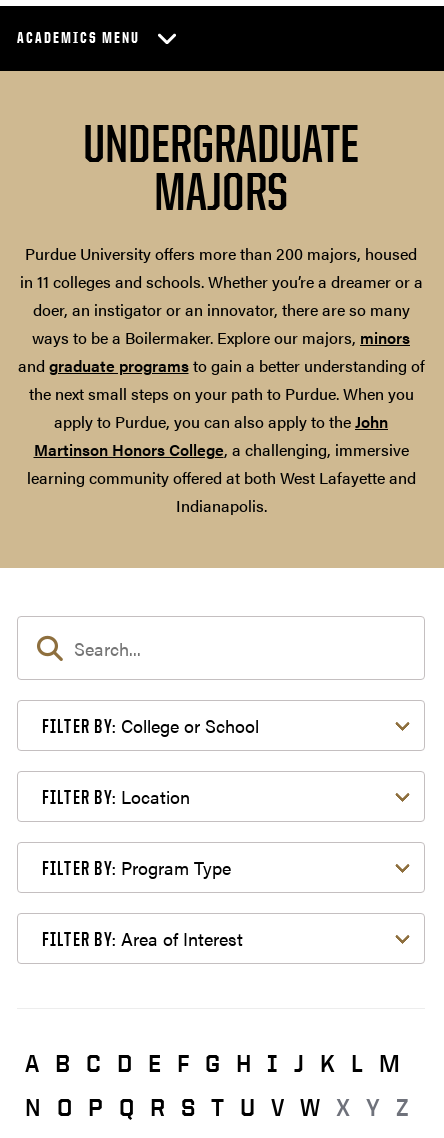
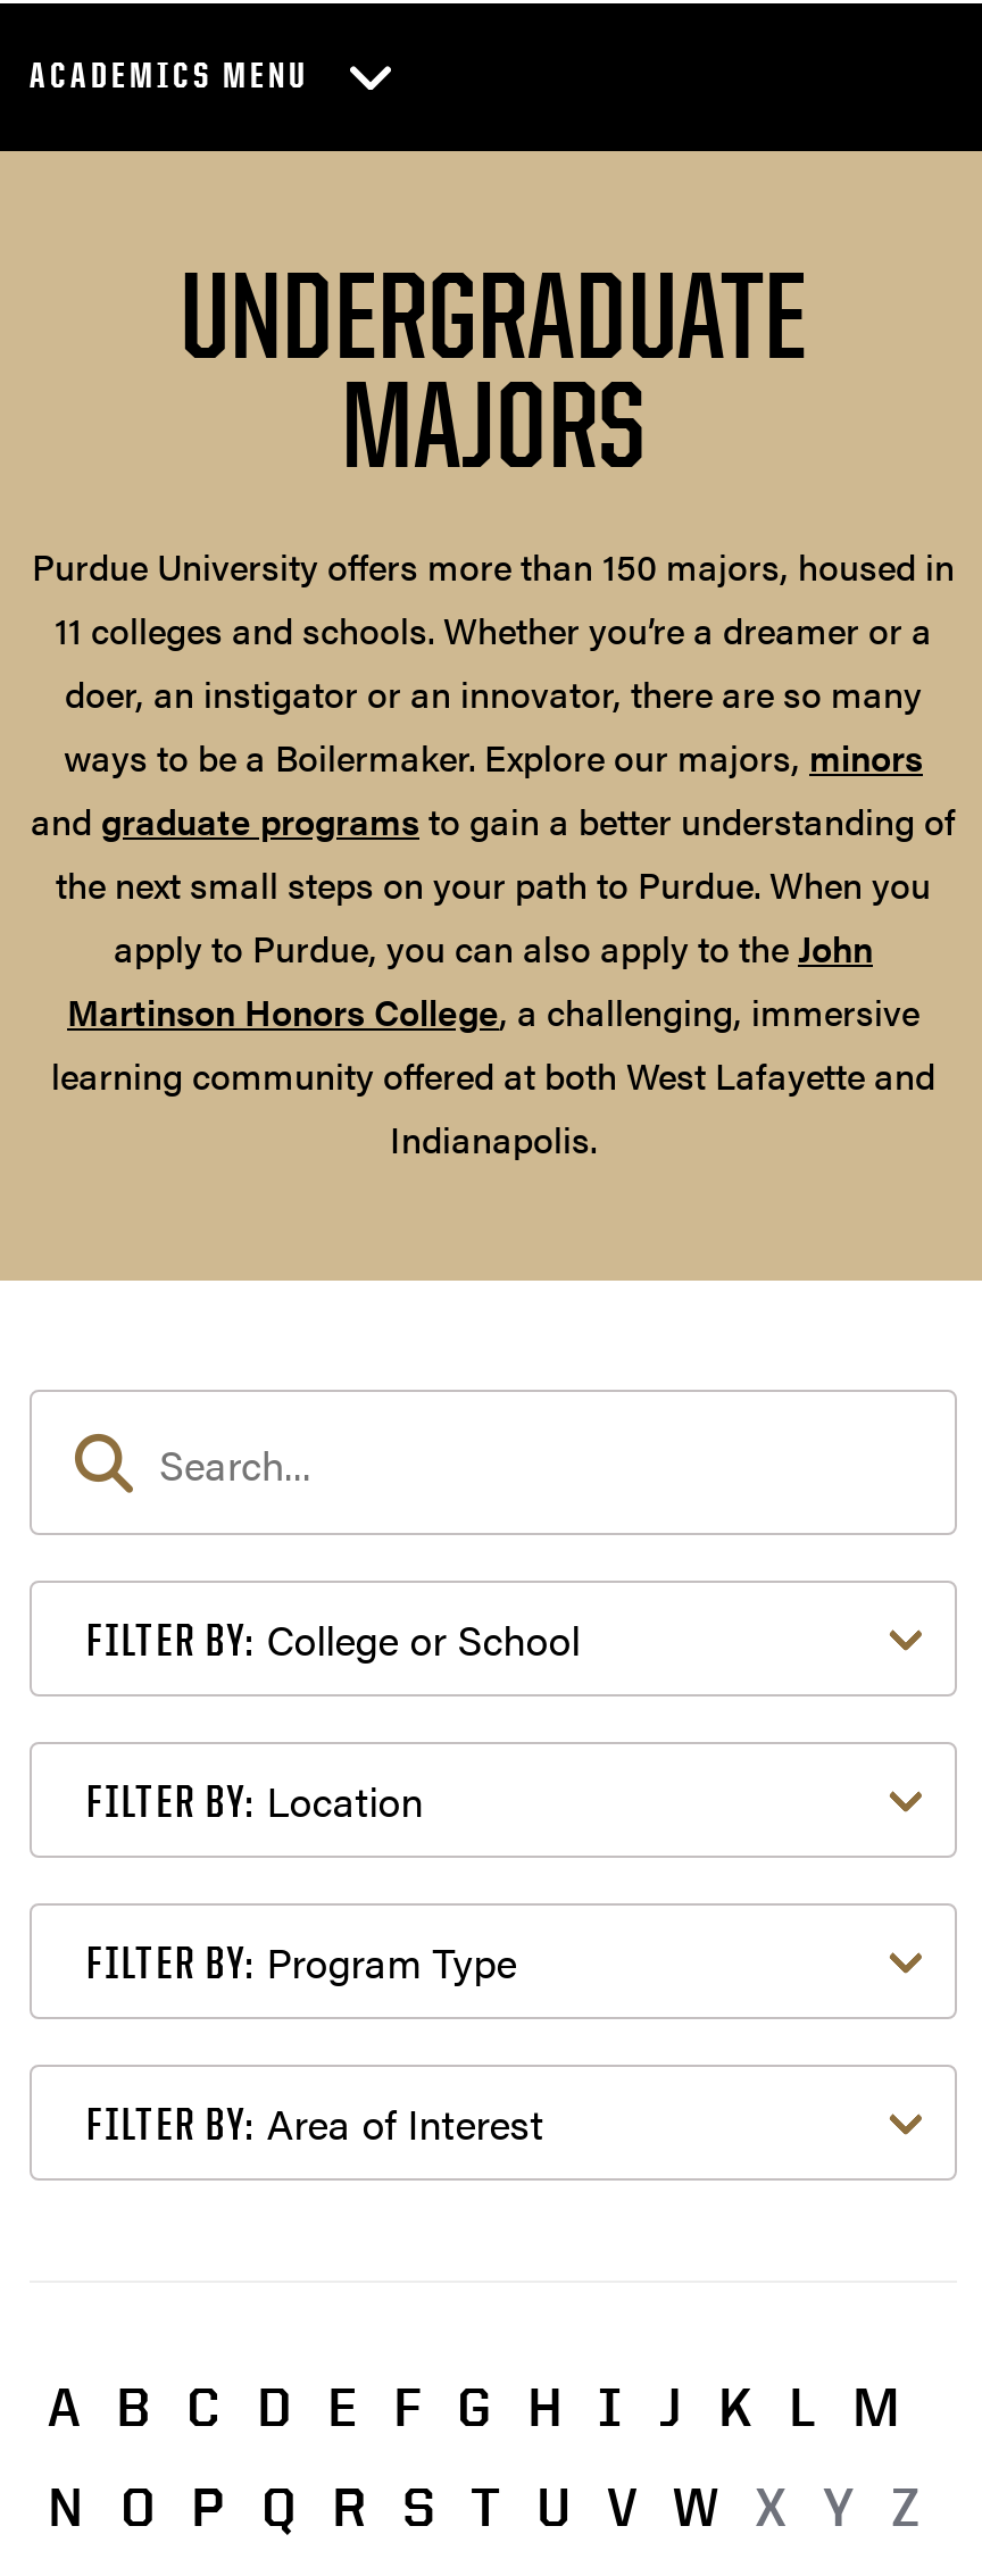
[19,242,422,293] Purdue University offers more than 200 majors, housed | in 11 colleges and schools. Whether you’re a dreamer or a -> [32,540,955,656] Purdue University offers more than 150 majors, housed in | 11 colleges and schools. Whether you’re a dreamer or a

